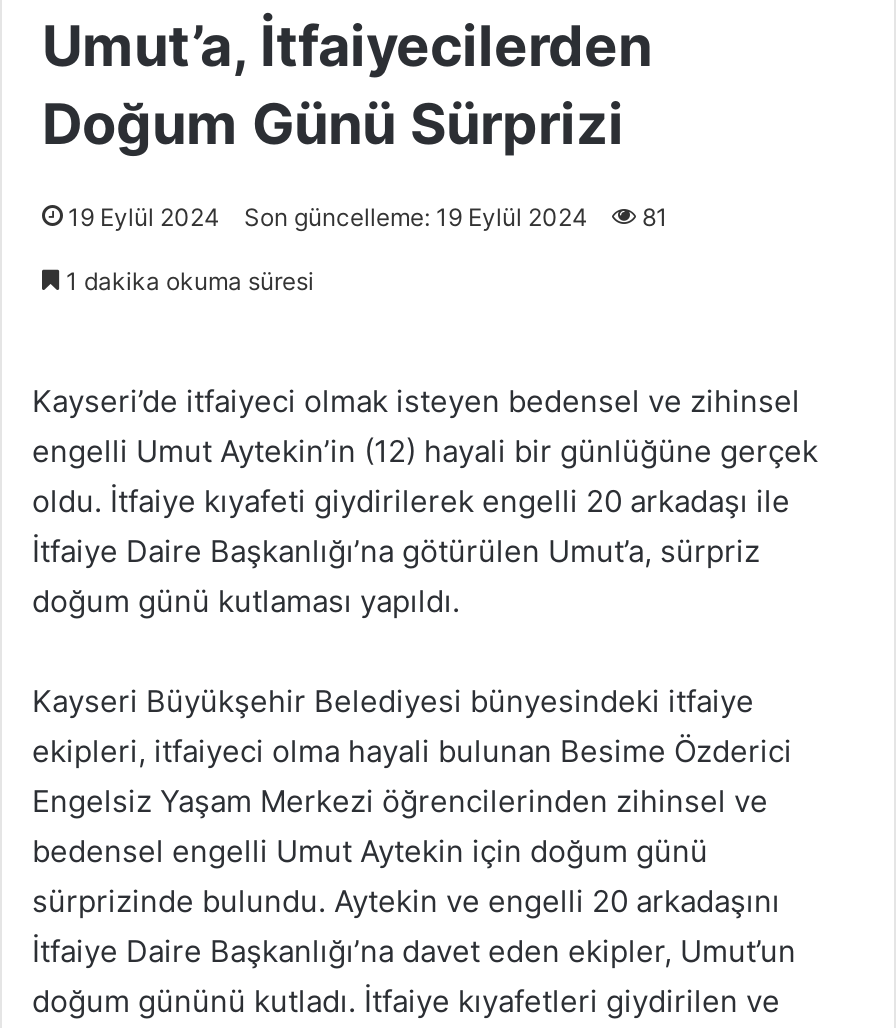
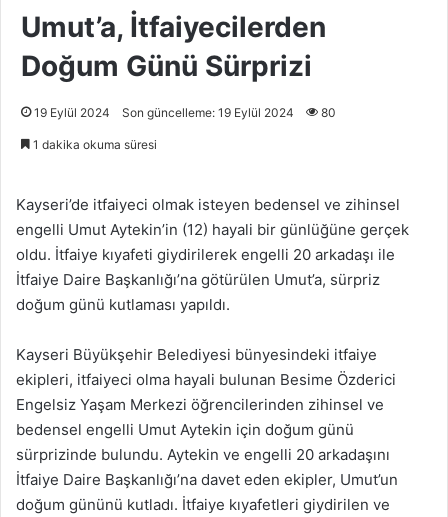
[68,203,668,233] 19 Eylül 2024 Son güncelleme: 19 Eylül 2024 81 -> [34,104,336,119] 19 Eylül 2024 Son güncelleme: 19 Eylül 2024 80

